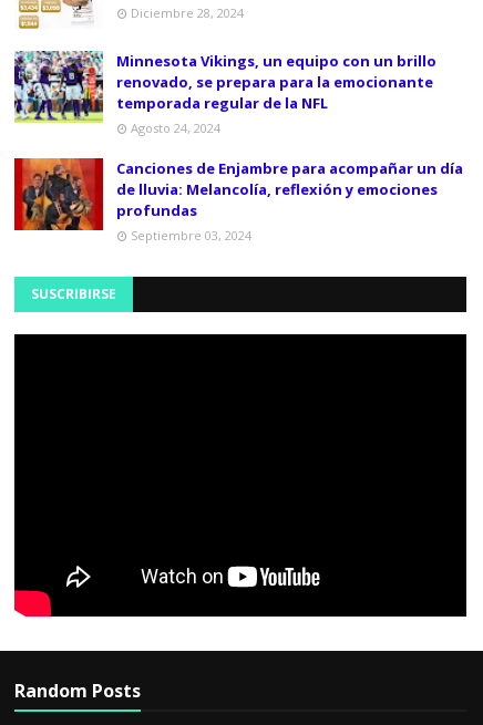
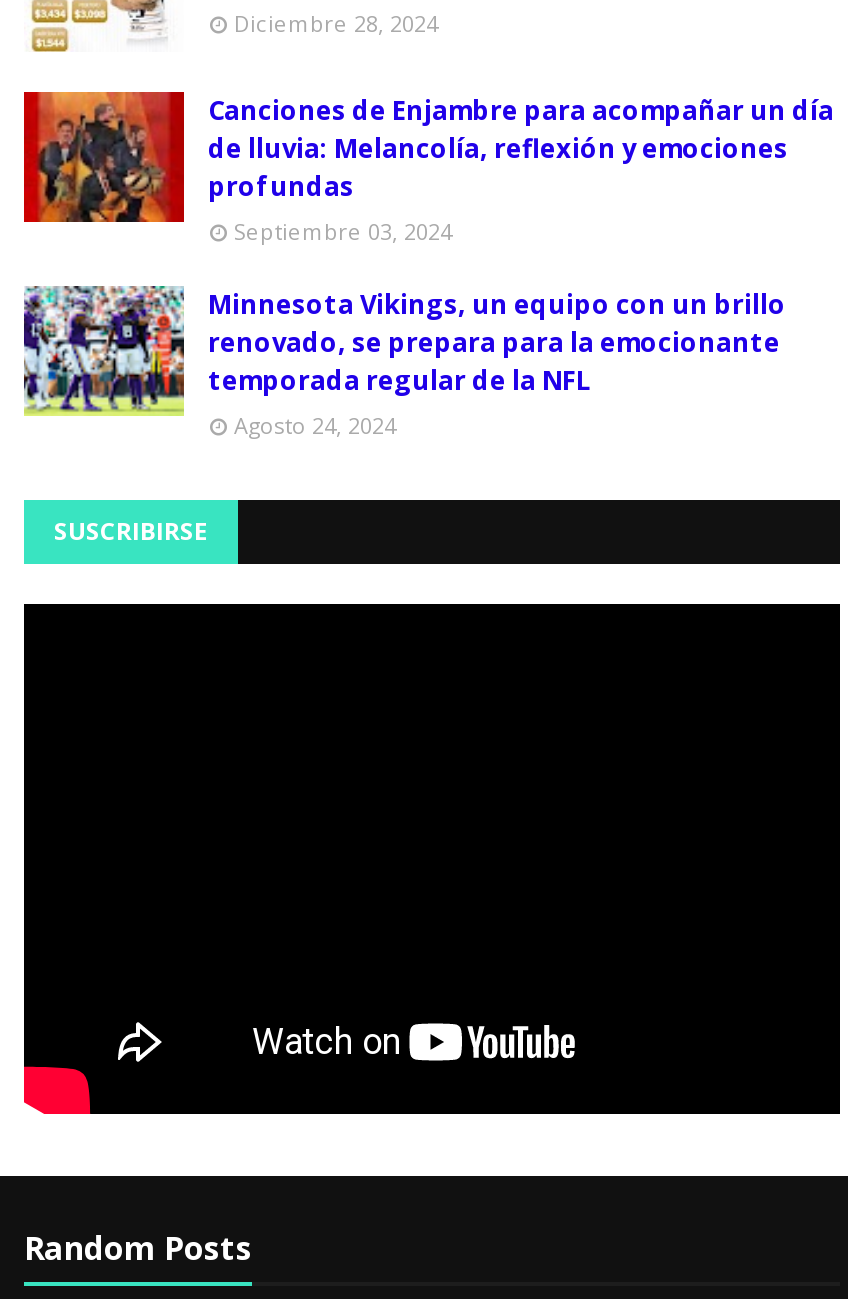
moved [12,49,436,137] -> [20,282,786,441]: [image] | Minnesota Vikings, un equipo con un brillo | renovado, se prepara para la emocionante | temporada regular de la NFL | Agosto 24, 2024
moved [13,157,463,244] -> [22,90,834,247]: [image] | Canciones de Enjambre para acompañar un día | de lluvia: Melancolía, reflexión y emociones | profundas | Septiembre 03, 2024

